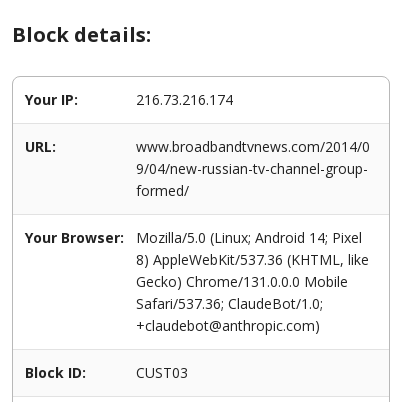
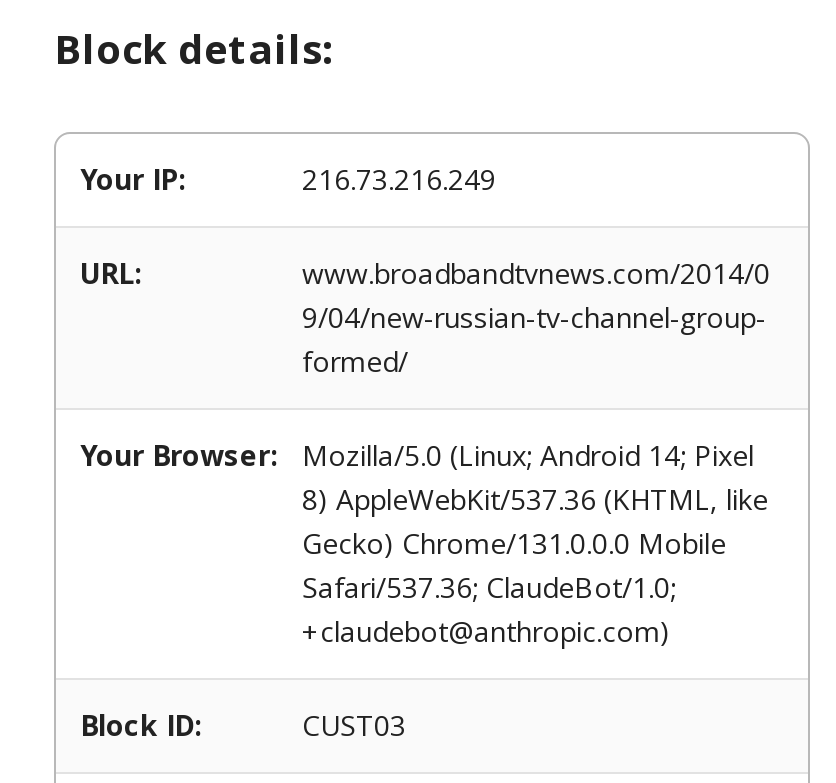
[136,90,233,109] 216.73.216.174 -> [302,160,496,198] 216.73.216.249

